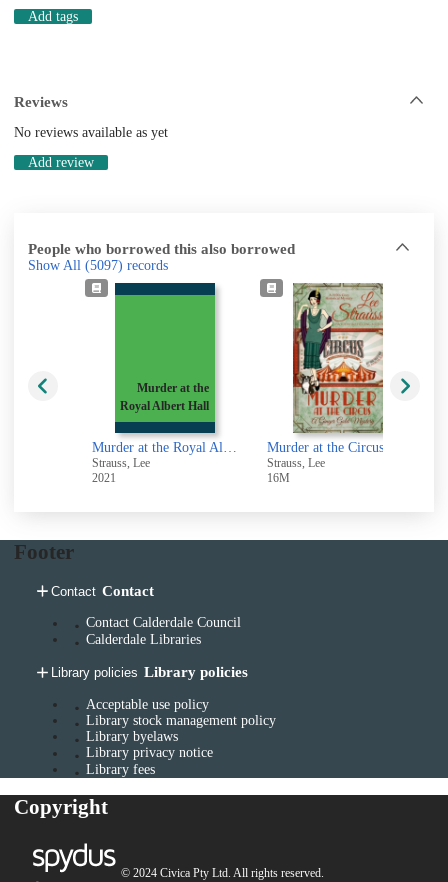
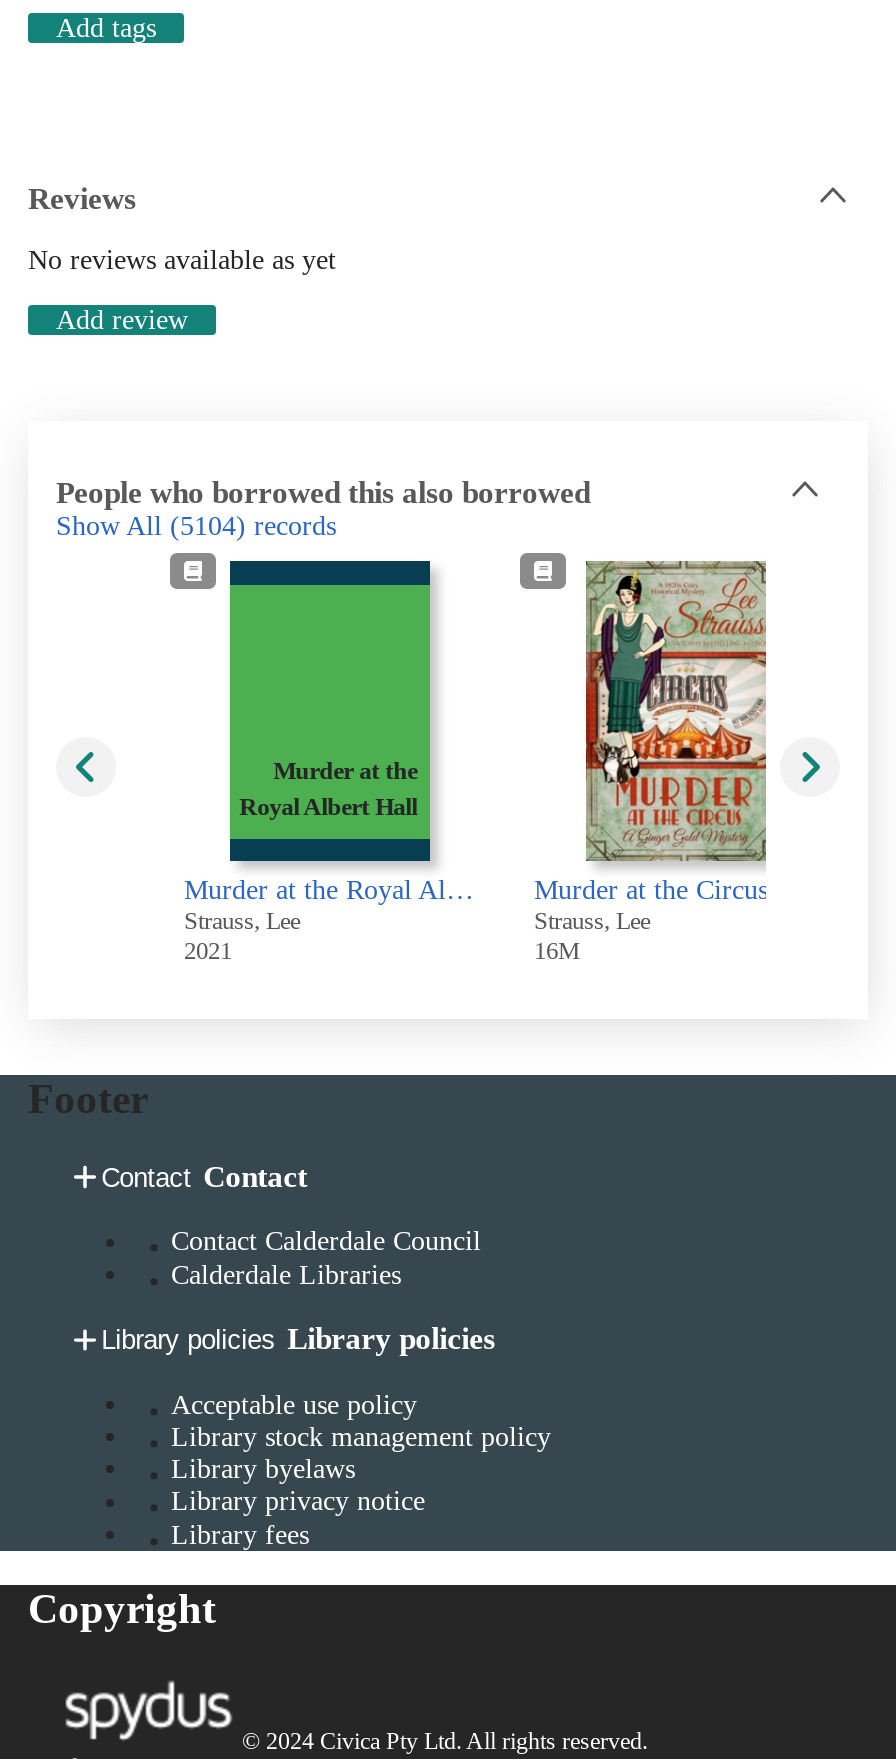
[28,258,168,273] Show All (5097) records -> [56,511,336,541] Show All (5104) records

